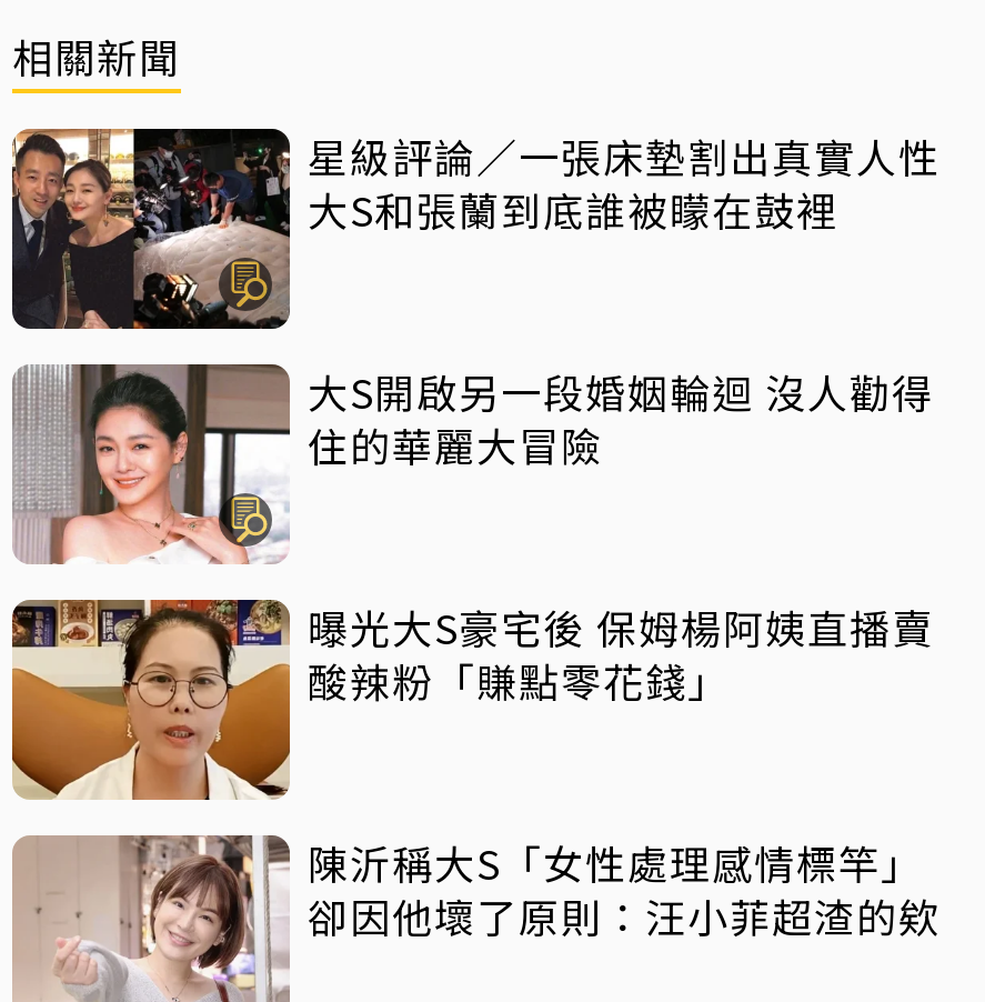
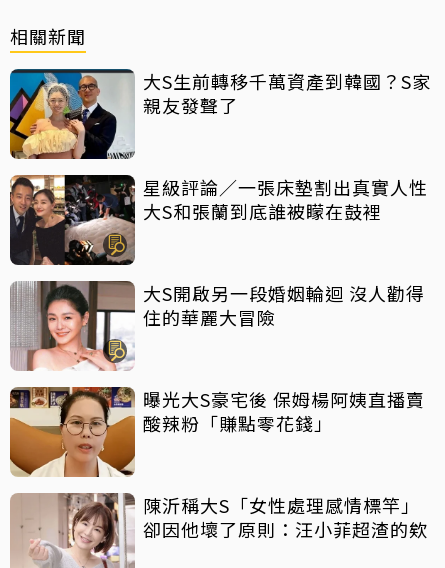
none -> [9,68,431,160] [image] | 大S生前轉移千萬資產到韓國？S家 | 親友發聲了

